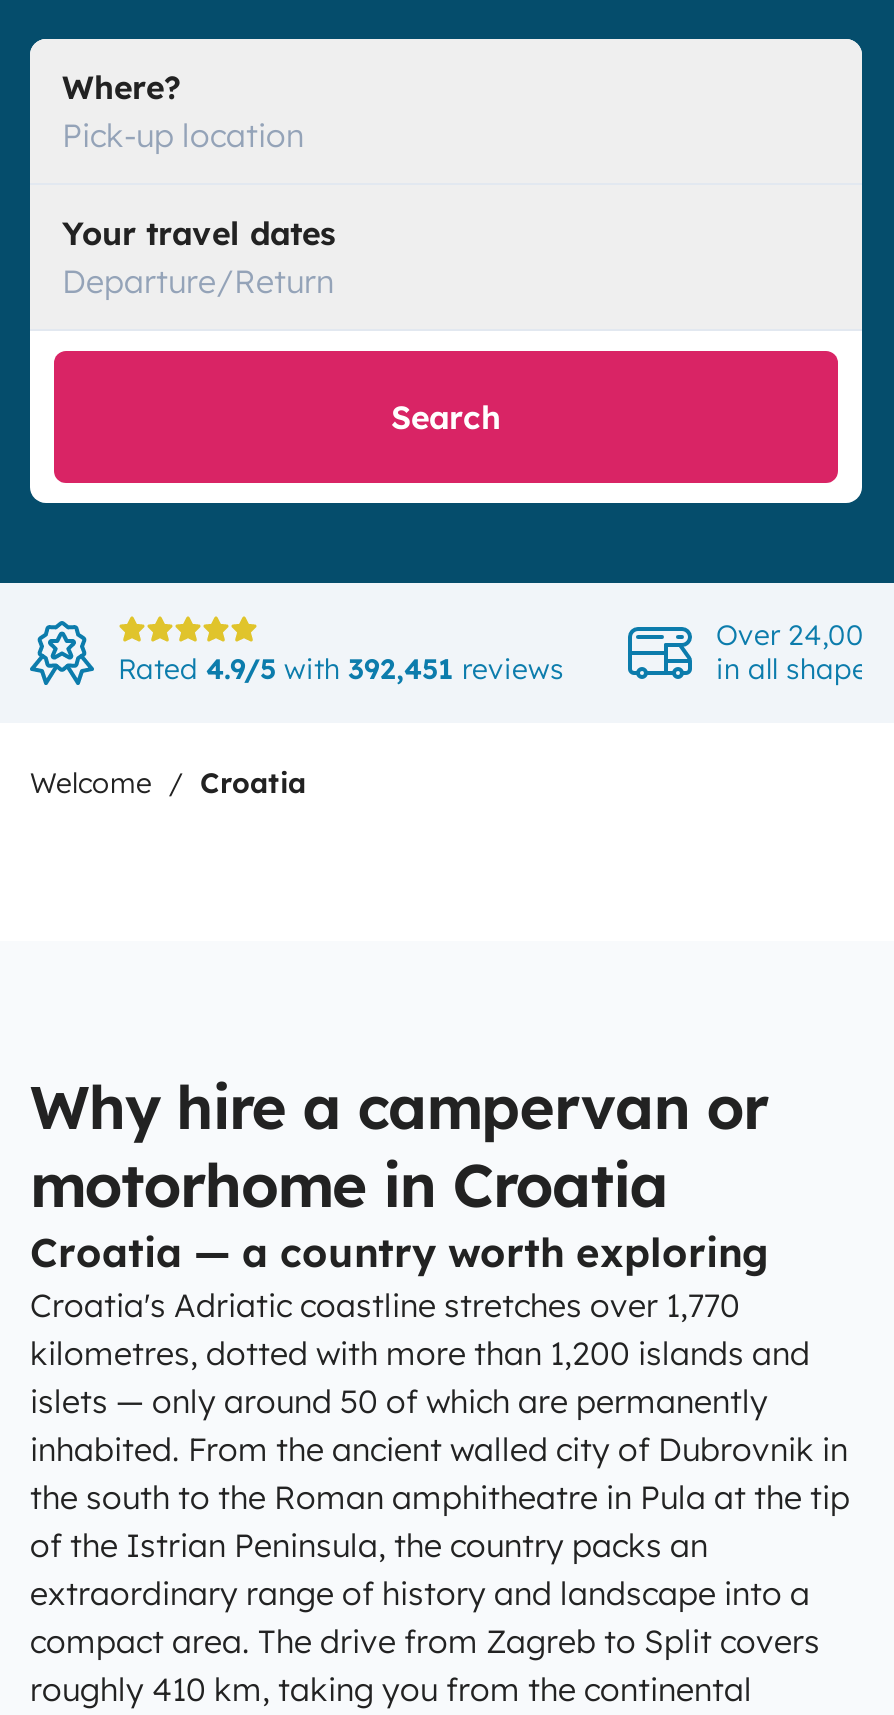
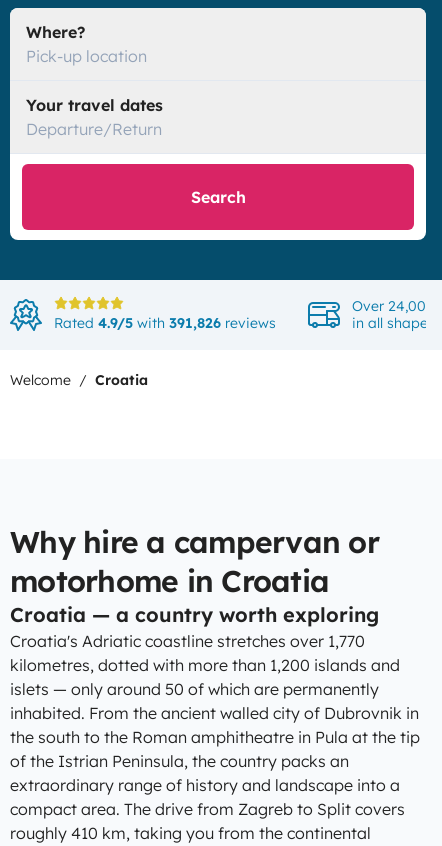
[118,651,564,687] Rated 4.9/5 with 392,451 reviews -> [54,314,276,332] Rated 4.9/5 with 391,826 reviews

